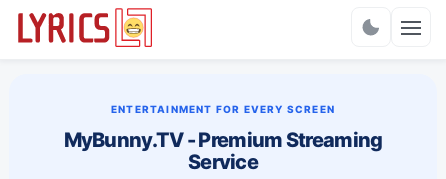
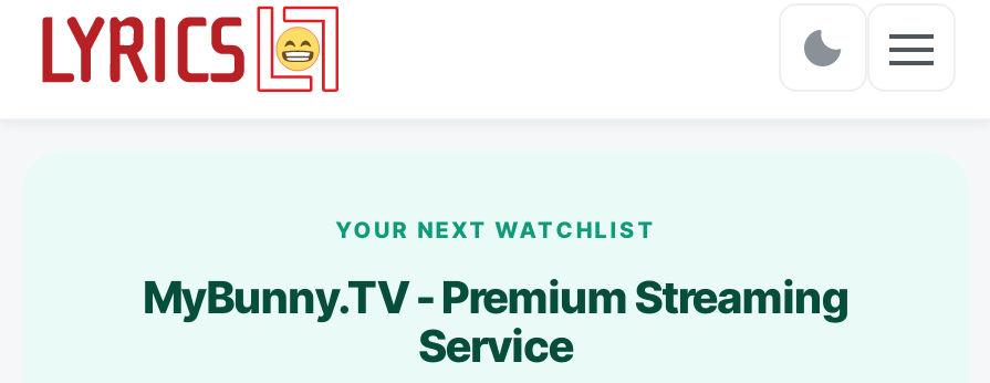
[111,103,335,115] ENTERTAINMENT FOR EVERY SCREEN -> [335,215,656,242] YOUR NEXT WATCHLIST

